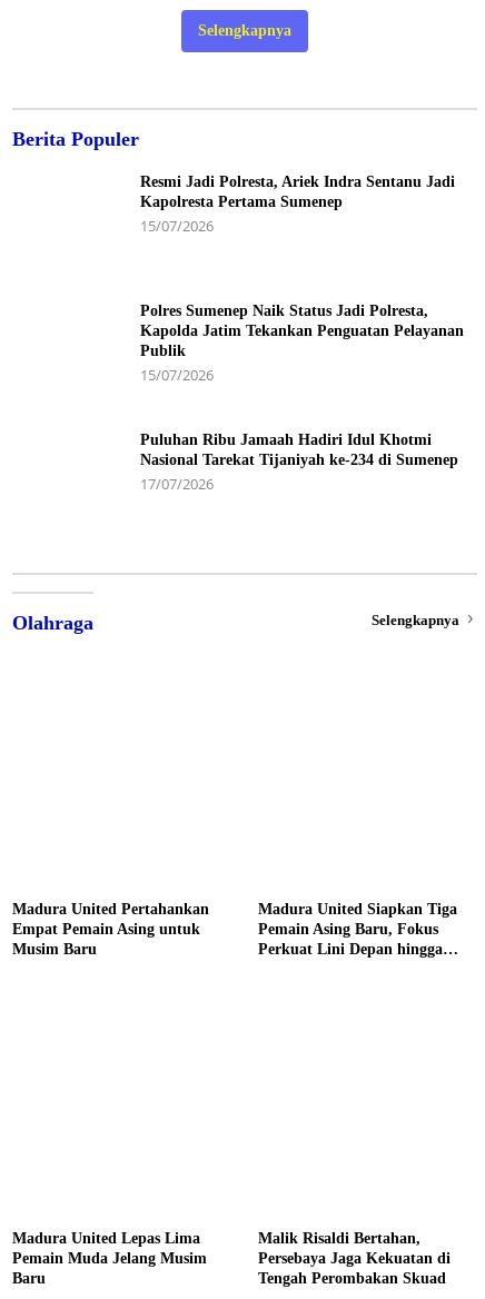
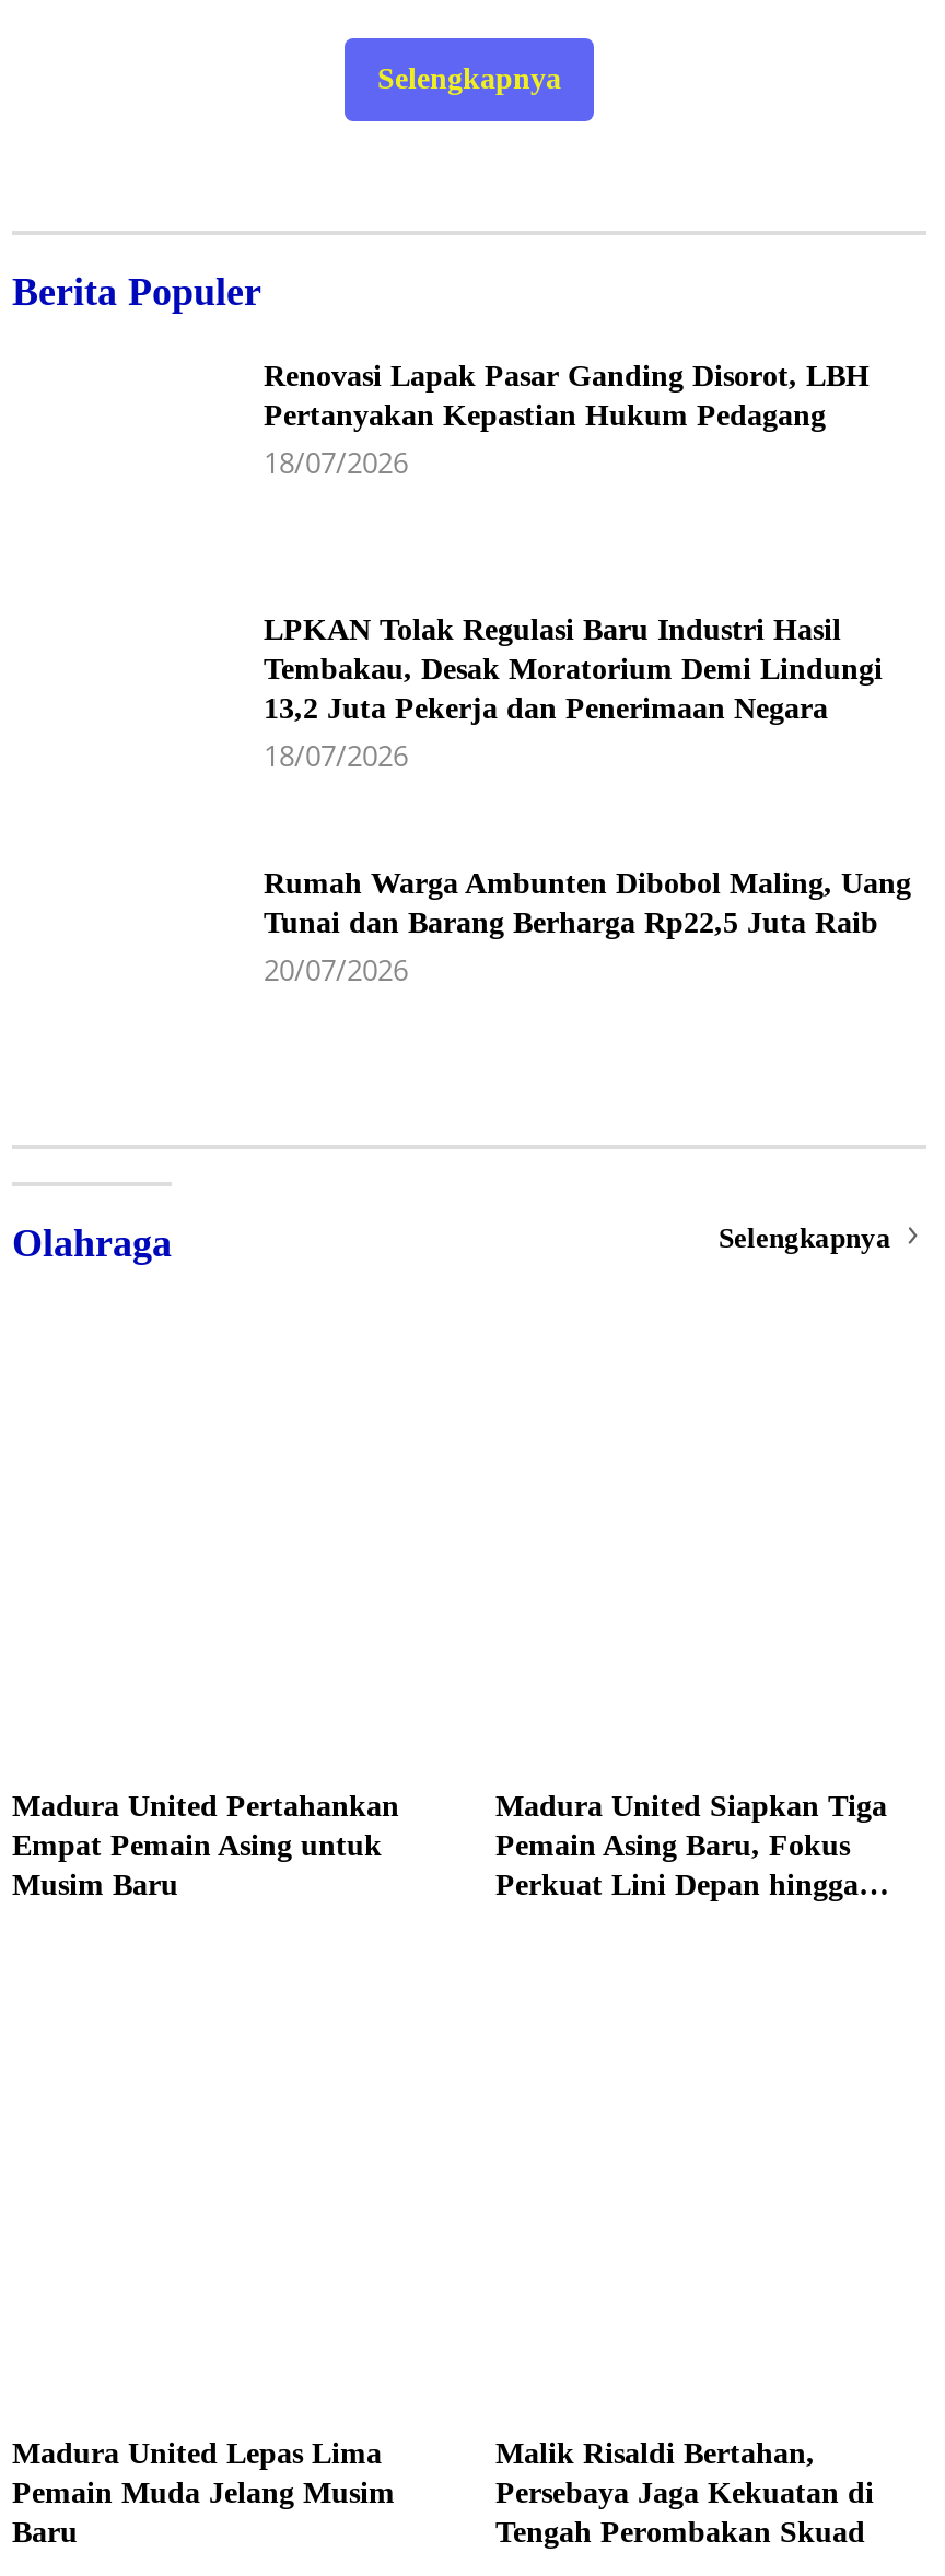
[140,174,455,236] Resmi Jadi Polresta, Ariek Indra Sentanu Jadi | Kapolresta Pertama Sumenep | 15/07/2026 -> [264,360,870,482] Renovasi Lapak Pasar Ganding Disorot, LBH | Pertanyakan Kepastian Hukum Pedagang | 18/07/2026
[140,303,464,385] Polres Sumenep Naik Status Jadi Polresta, | Kapolda Jatim Tekankan Penguatan Pelayanan | Publik | 15/07/2026 -> [264,614,883,775] LPKAN Tolak Regulasi Baru Industri Hasil | Tembakau, Desak Moratorium Demi Lindungi | 13,2 Juta Pekerja dan Penerimaan Negara | 18/07/2026
[140,432,458,494] Puluhan Ribu Jamaah Hadiri Idul Khotmi | Nasional Tarekat Tijaniyah ke-234 di Sumenep | 17/07/2026 -> [264,867,911,990] Rumah Warga Ambunten Dibobol Maling, Uang | Tunai dan Barang Berharga Rp22,5 Juta Raib | 20/07/2026

